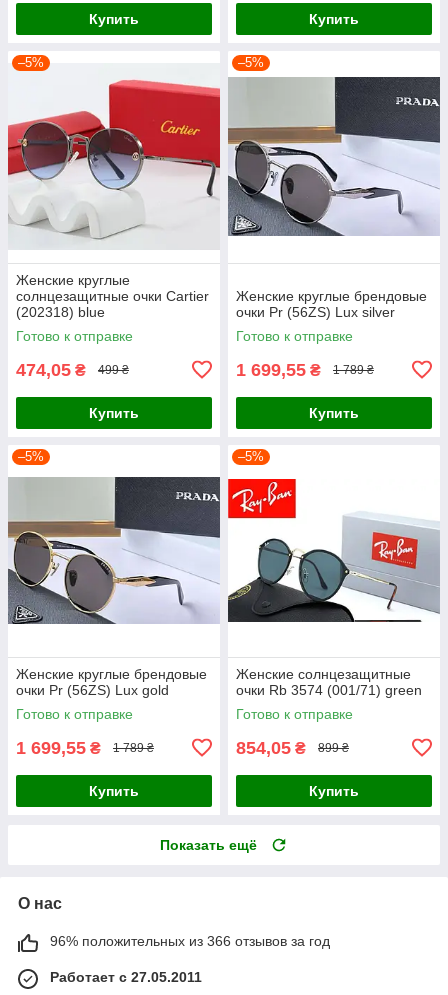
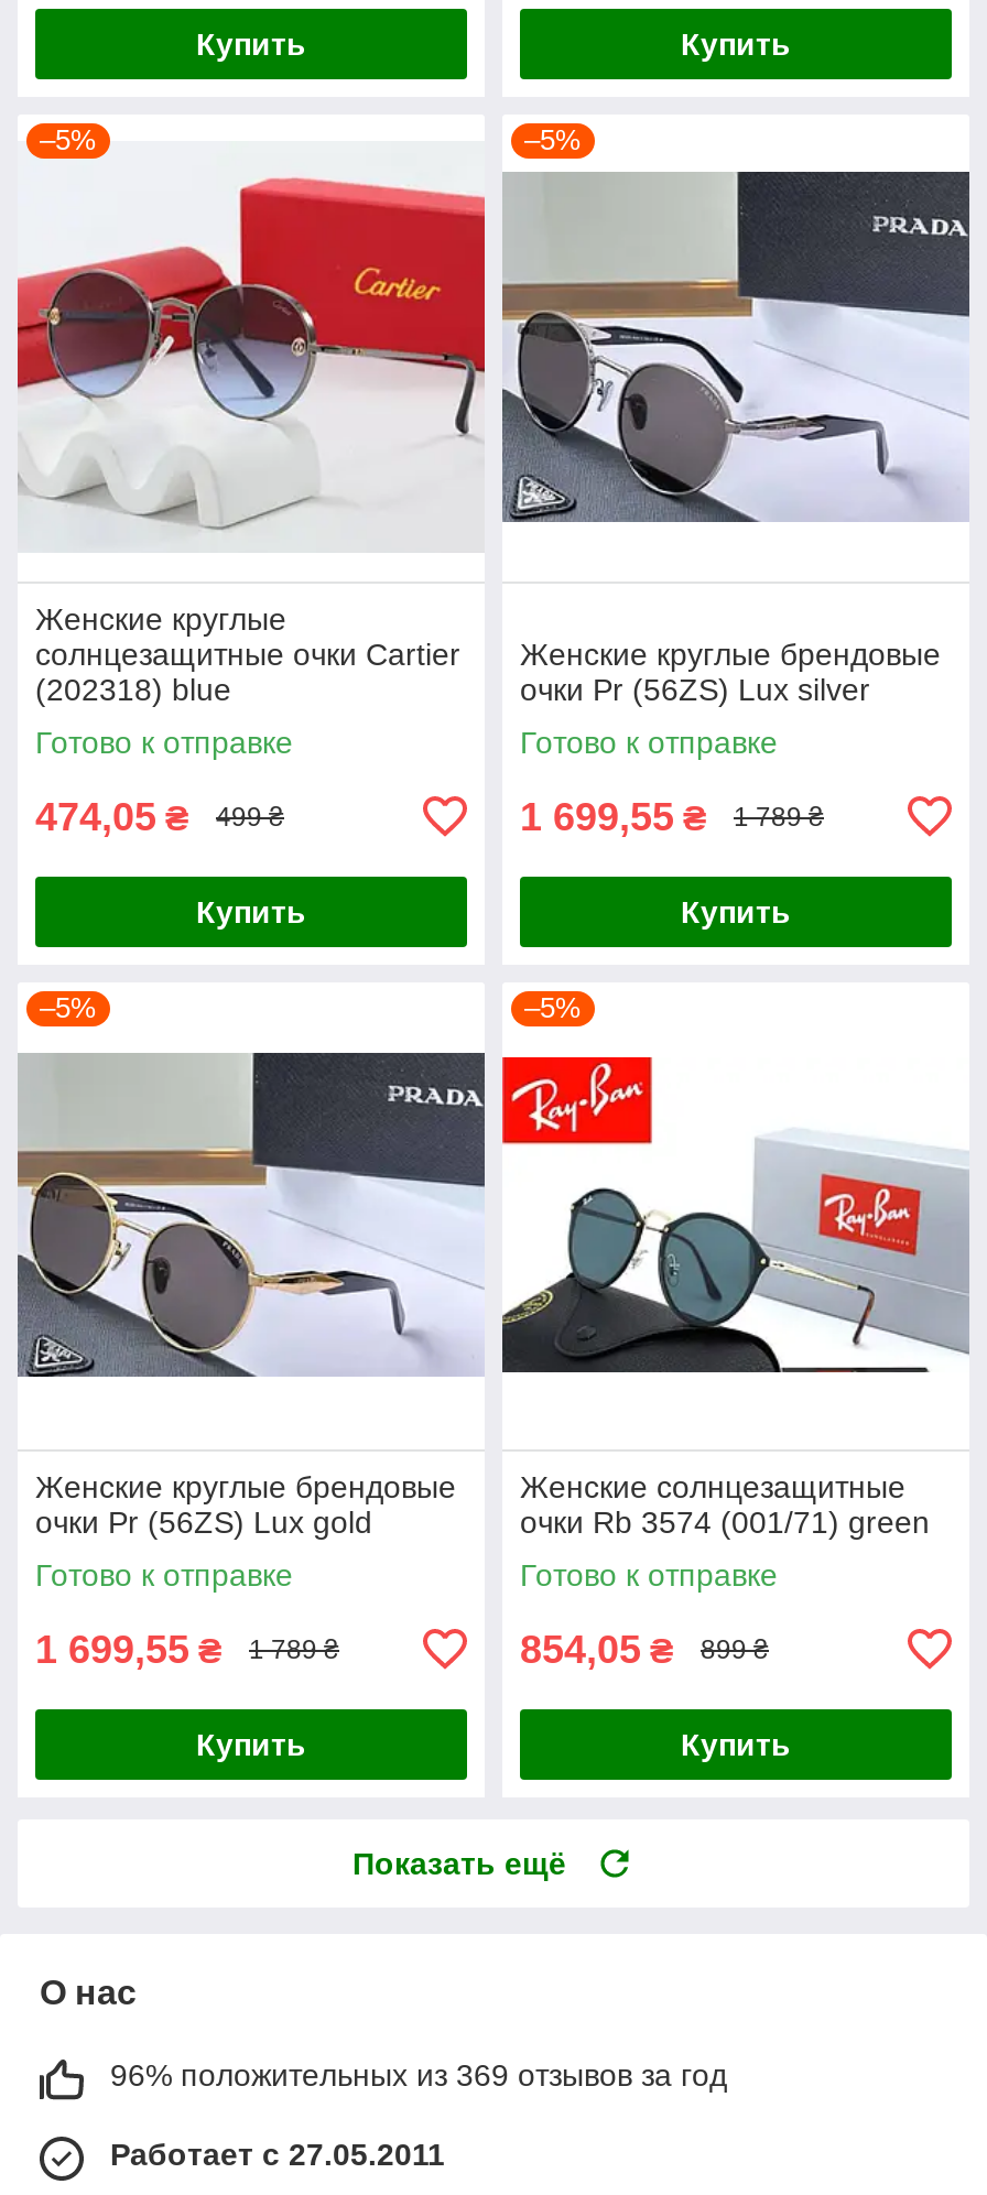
[50,933,330,949] 96% положительных из 366 отзывов за год -> [110,2057,727,2092] 96% положительных из 369 отзывов за год

